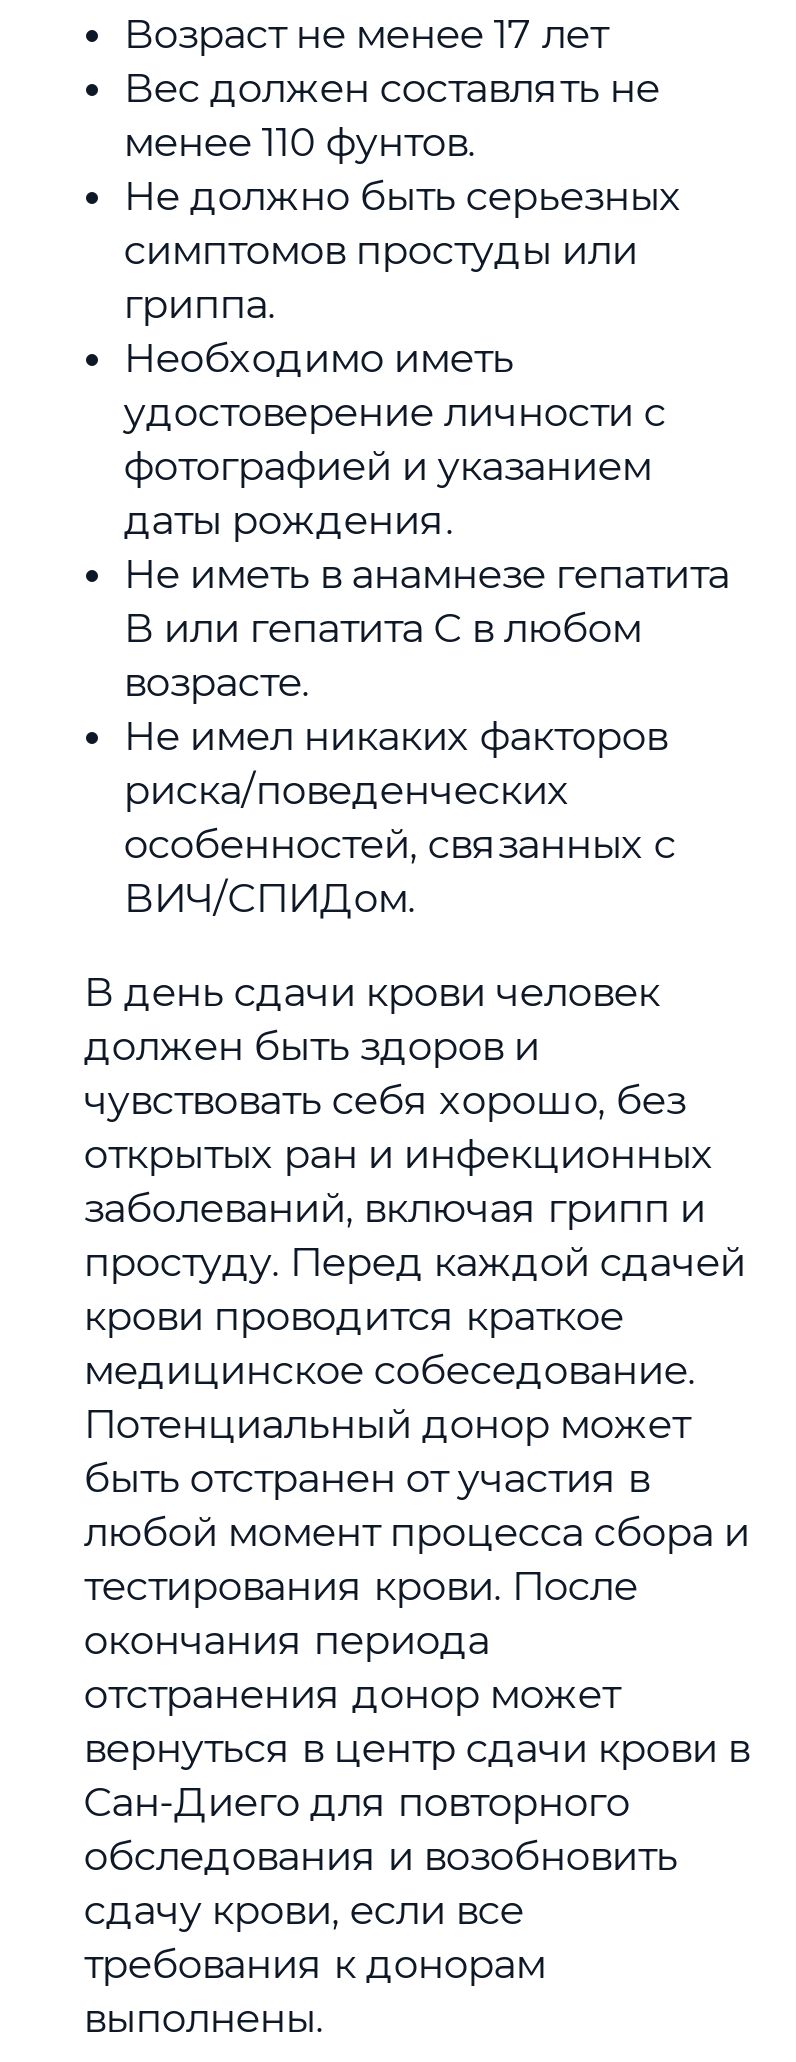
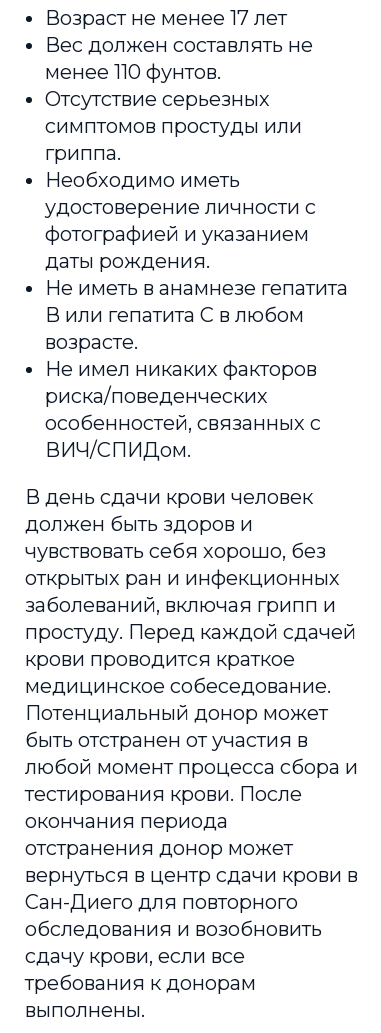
[124,171,682,219] Не должно быть серьезных -> [45,87,270,111] Отсутствие серьезных

